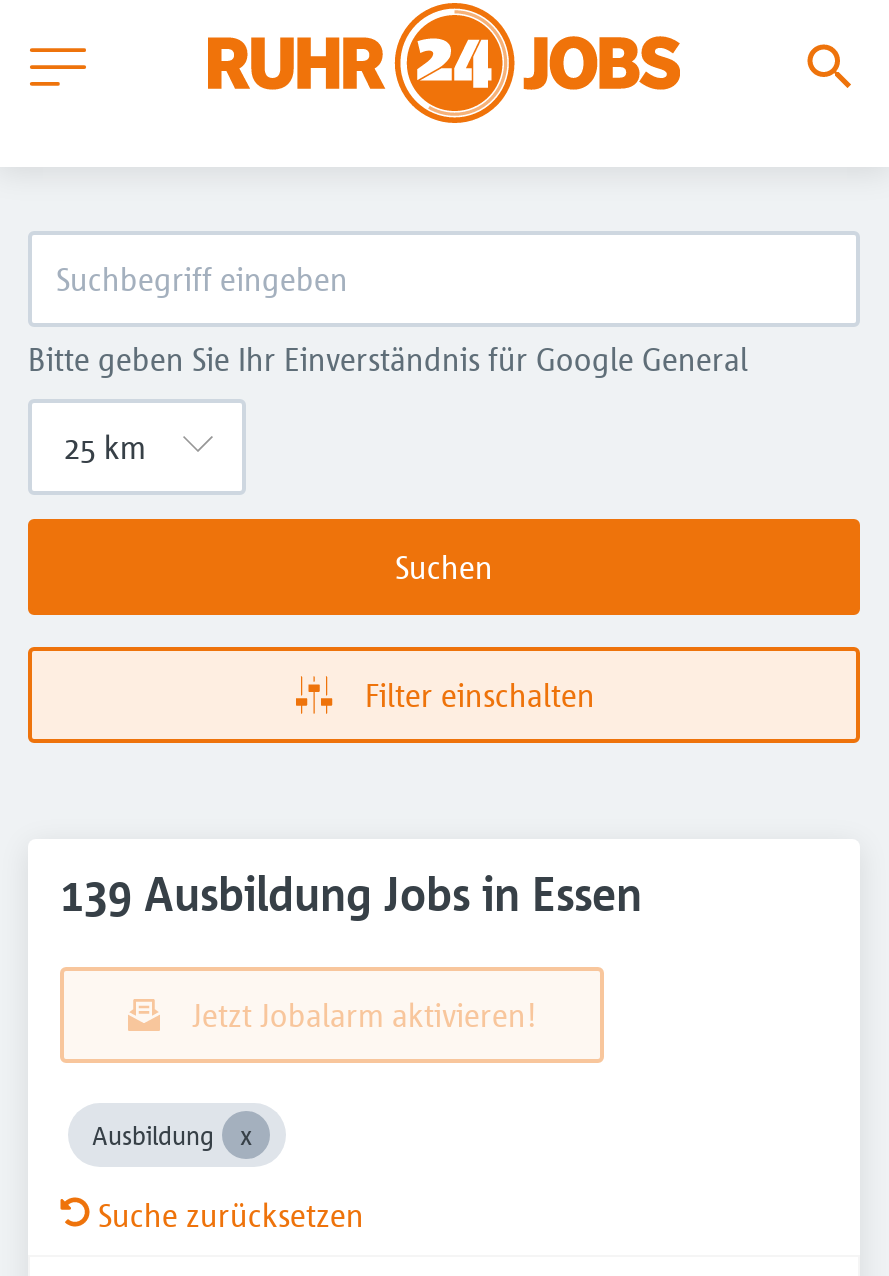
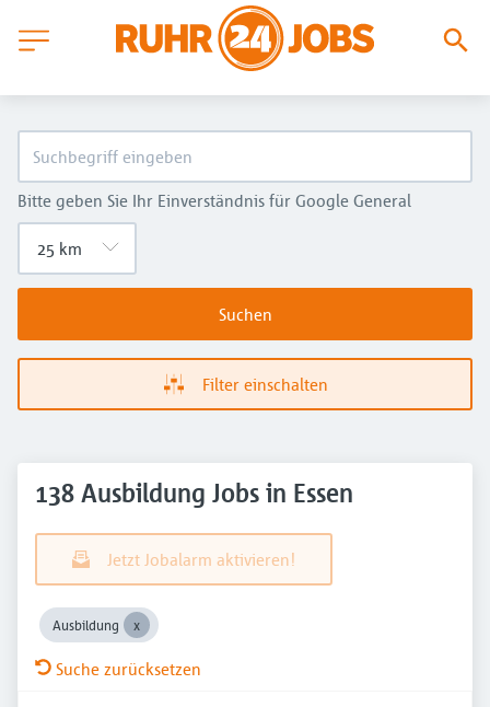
[60,865,642,923] 139 Ausbildung Jobs in Essen -> [35,477,353,509] 138 Ausbildung Jobs in Essen

